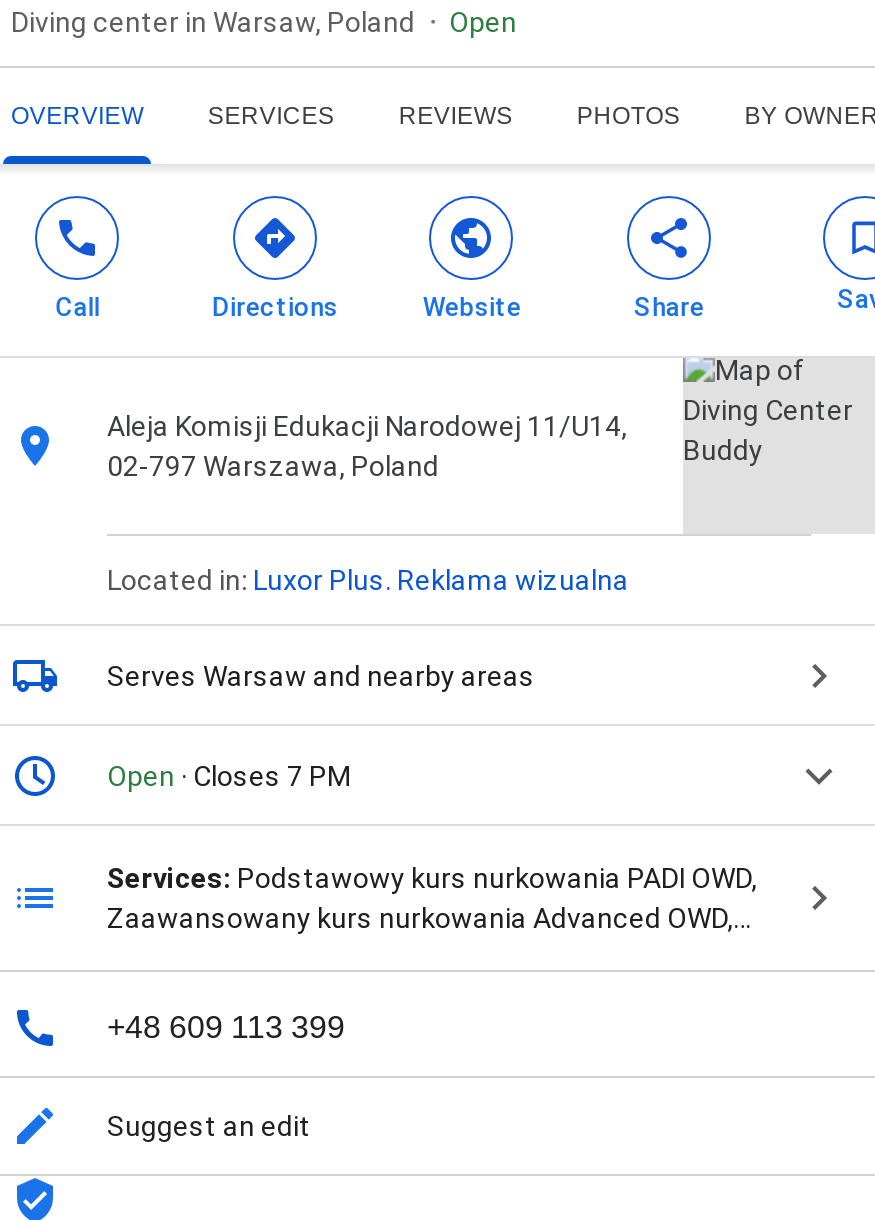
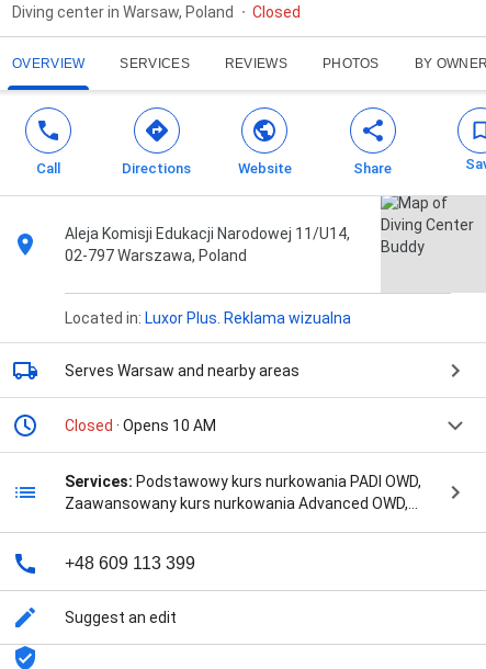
[449,6,517,38] Open -> [252,4,301,21] Closed
[107,760,351,792] Open · Closes 7 PM -> [65,417,216,435] Closed · Opens 10 AM

